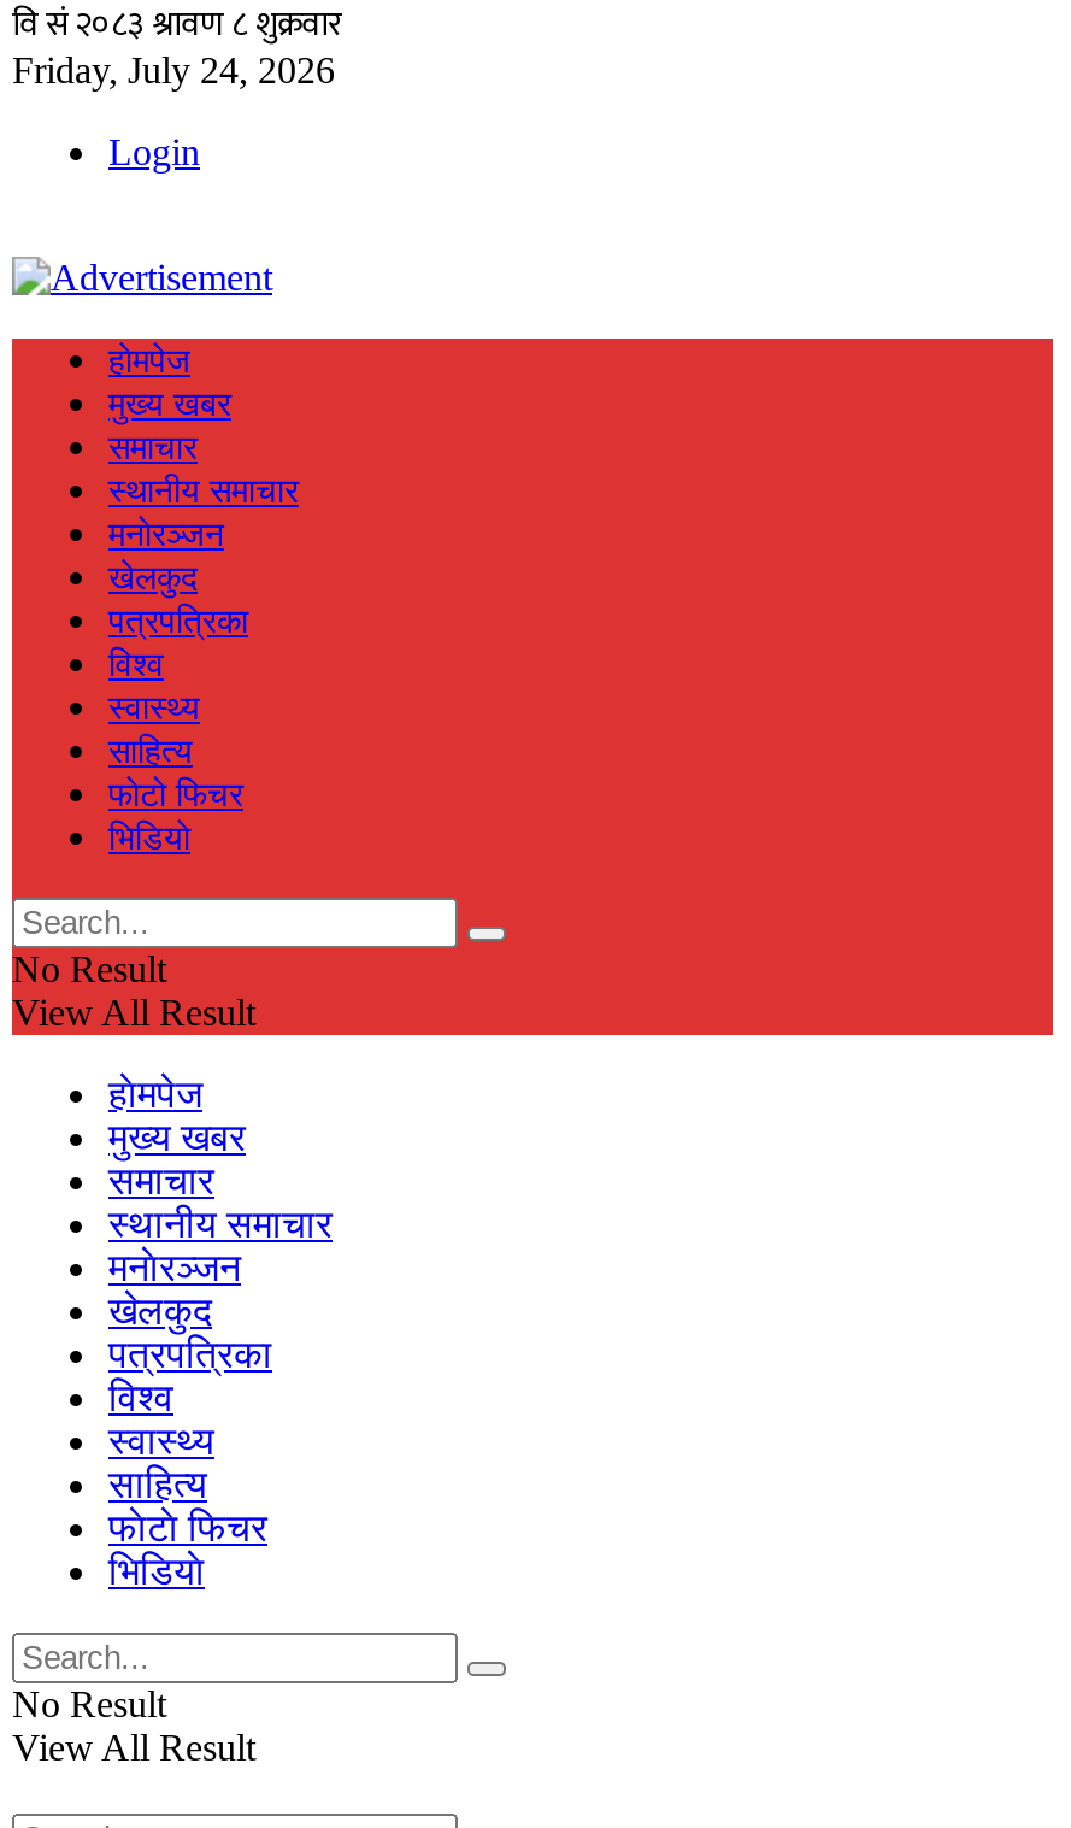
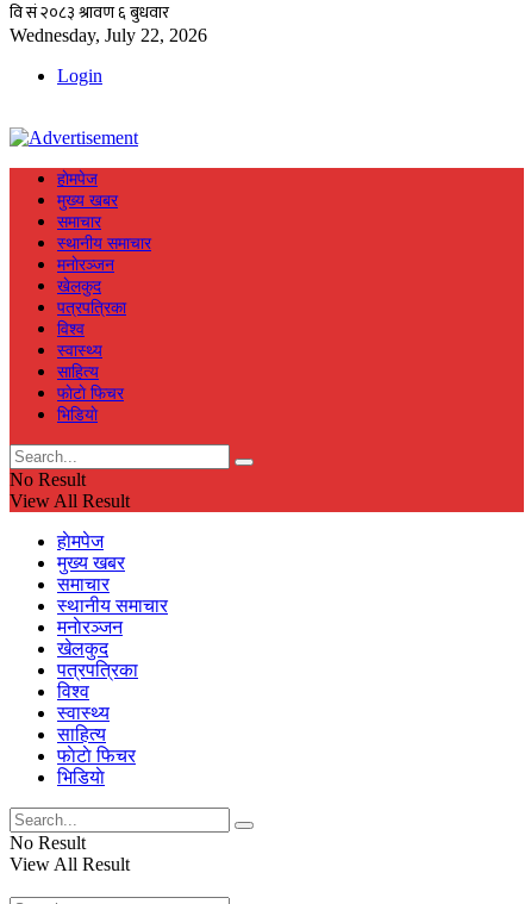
[12,49,335,90] Friday, July 24, 2026 -> [10,25,207,45] Wednesday, July 22, 2026

